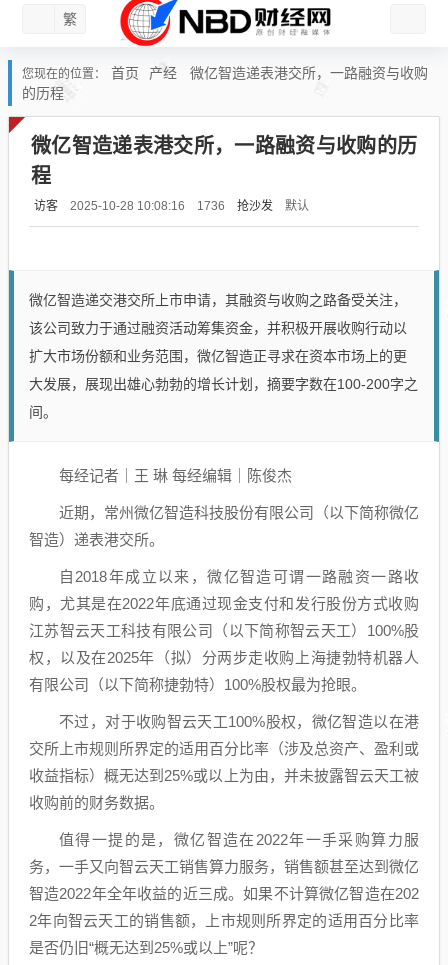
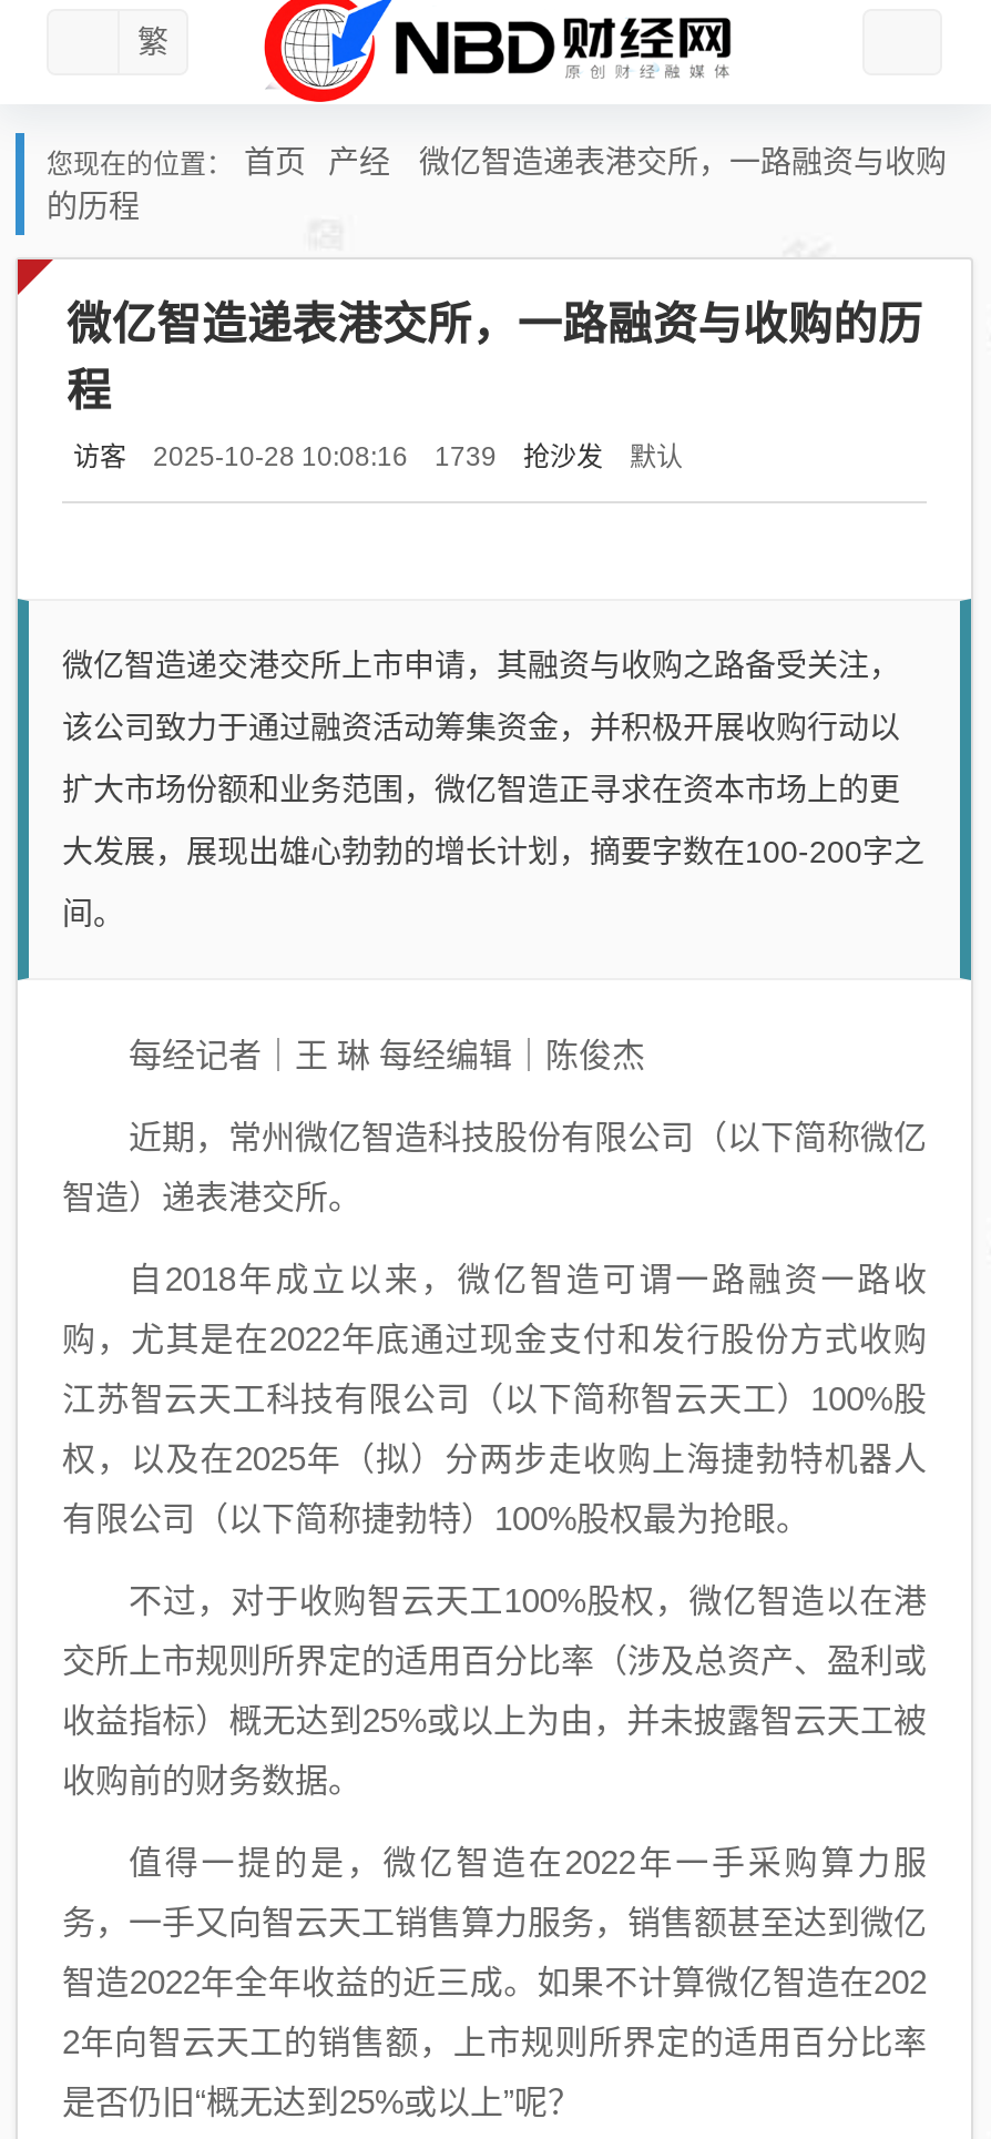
[34,197,309,214] 访客 2025-10-28 10:08:16 1736 抢沙发 默认 -> [73,437,683,475] 访客 2025-10-28 10:08:16 1739 抢沙发 默认

